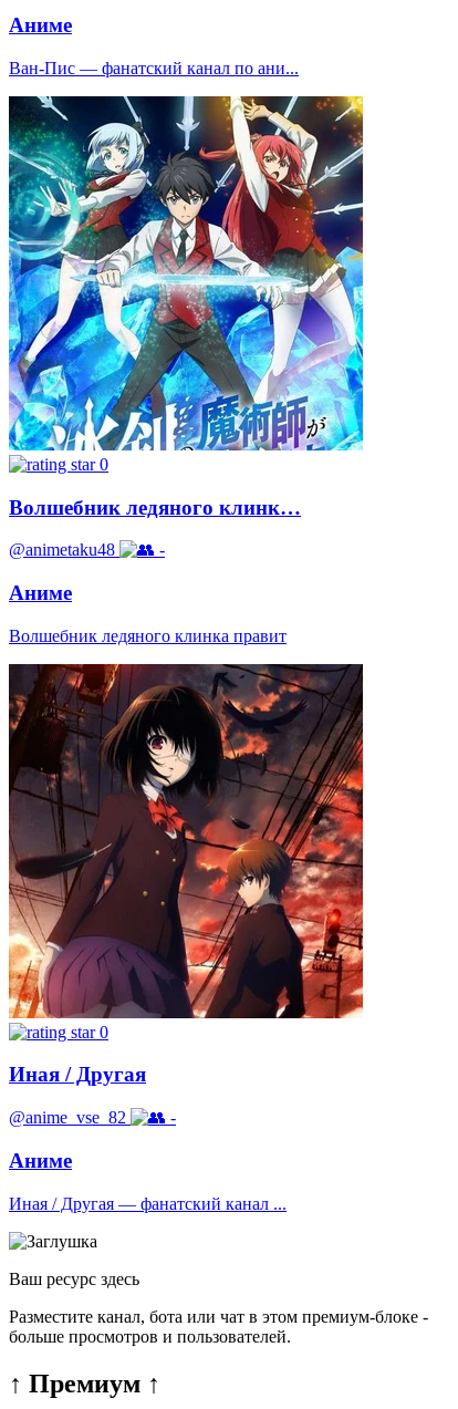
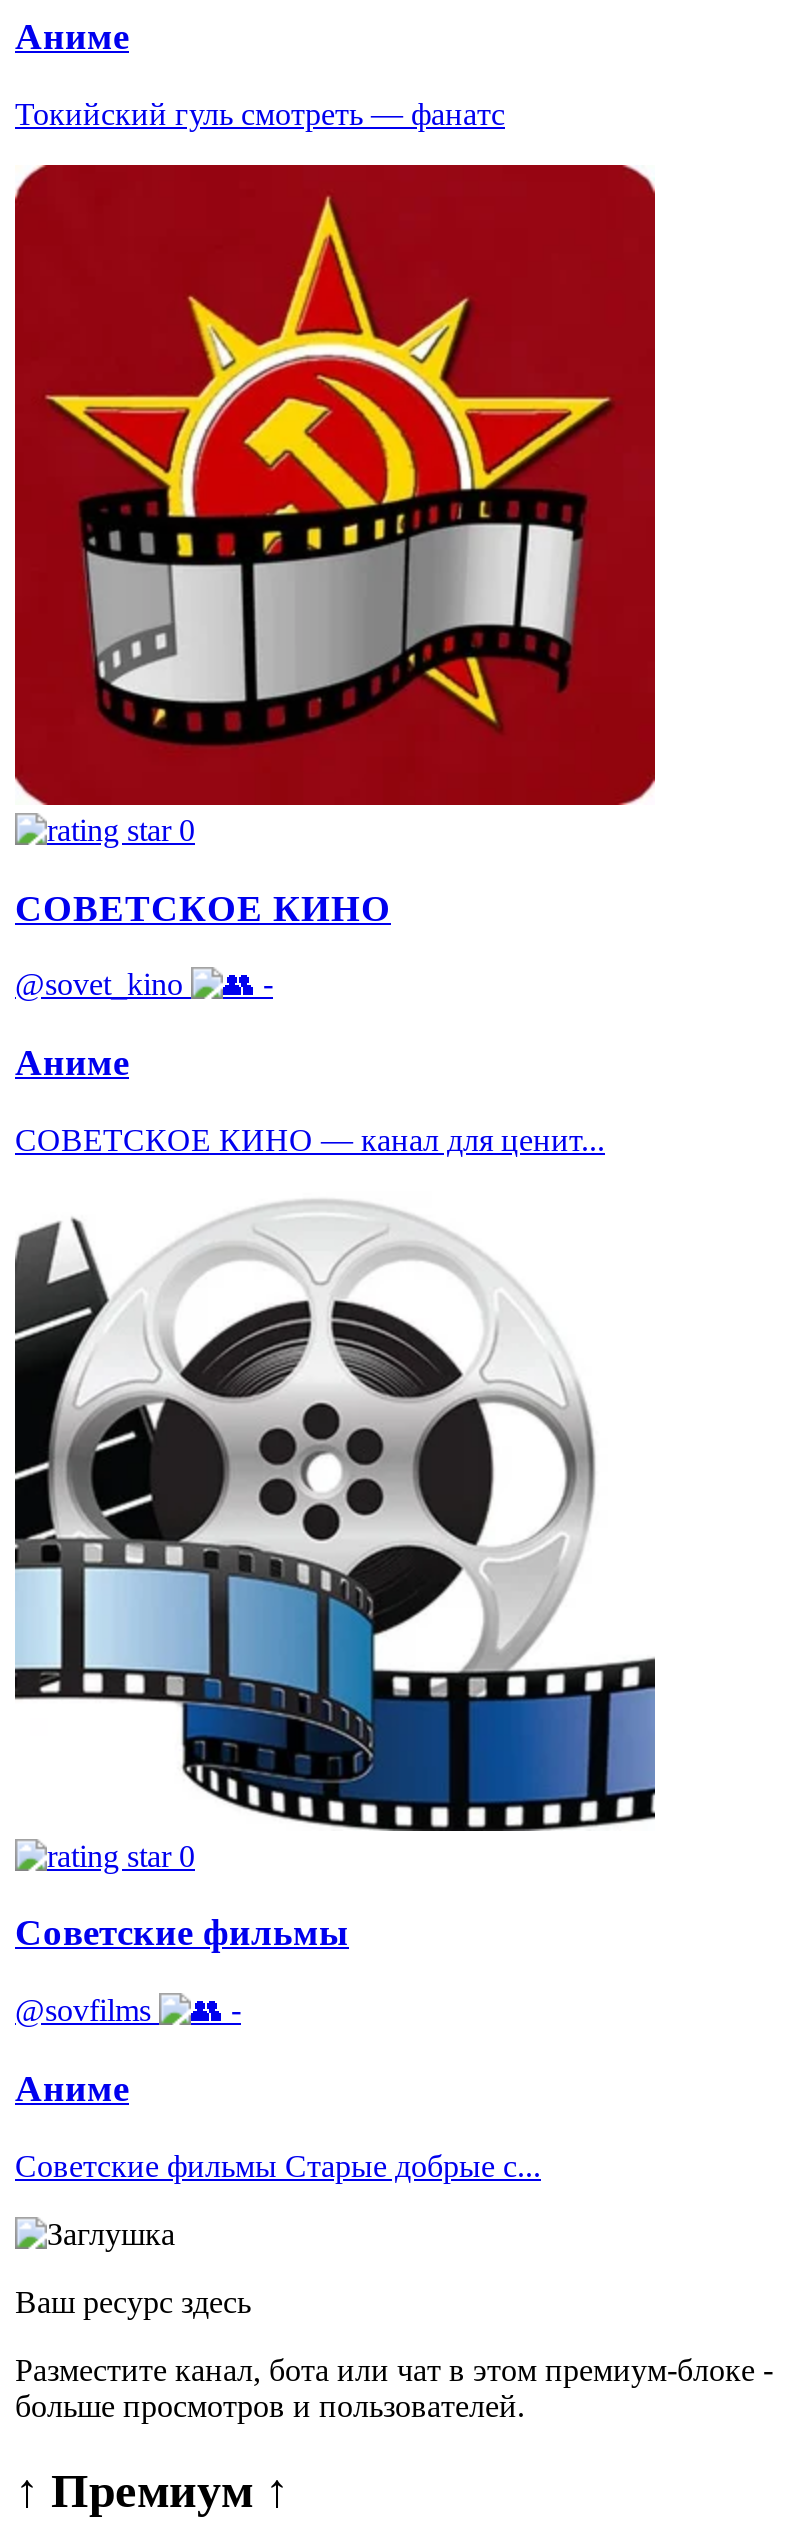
[9,59,299,77] Ван-Пис — фанатский канал по ани... -> [15,97,505,131] Токийский гуль смотреть — фанатс
[8,95,364,519] [image] | Волшебник ледяного клинк… -> [13,163,657,928] [image] | СОВЕТСКОЕ КИНО
[9,540,115,559] @animetaku48 -> [15,968,183,1002] @sovet_kino
[9,626,287,645] Волшебник ледяного клинка правит -> [15,1123,605,1157] СОВЕТСКОЕ КИНО — канал для ценит...
[8,663,364,1019] [image] -> [13,1191,657,1831] [image]
[9,1063,146,1086] Иная / Другая -> [15,1912,349,1954] Советские фильмы
[9,1108,126,1127] @anime_vse_82 -> [15,1993,151,2027] @sovfilms
[9,1194,287,1213] Иная / Другая — фанатский канал ... -> [15,2148,541,2182] Советские фильмы Старые добрые с...

